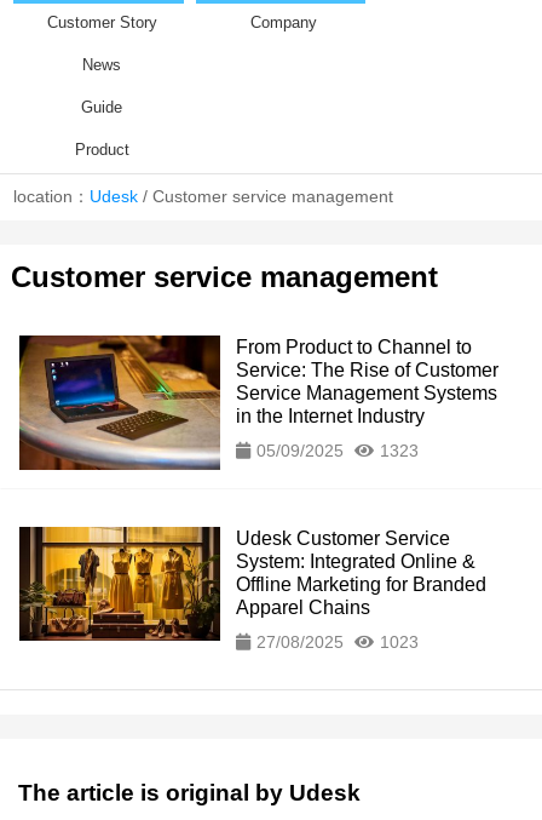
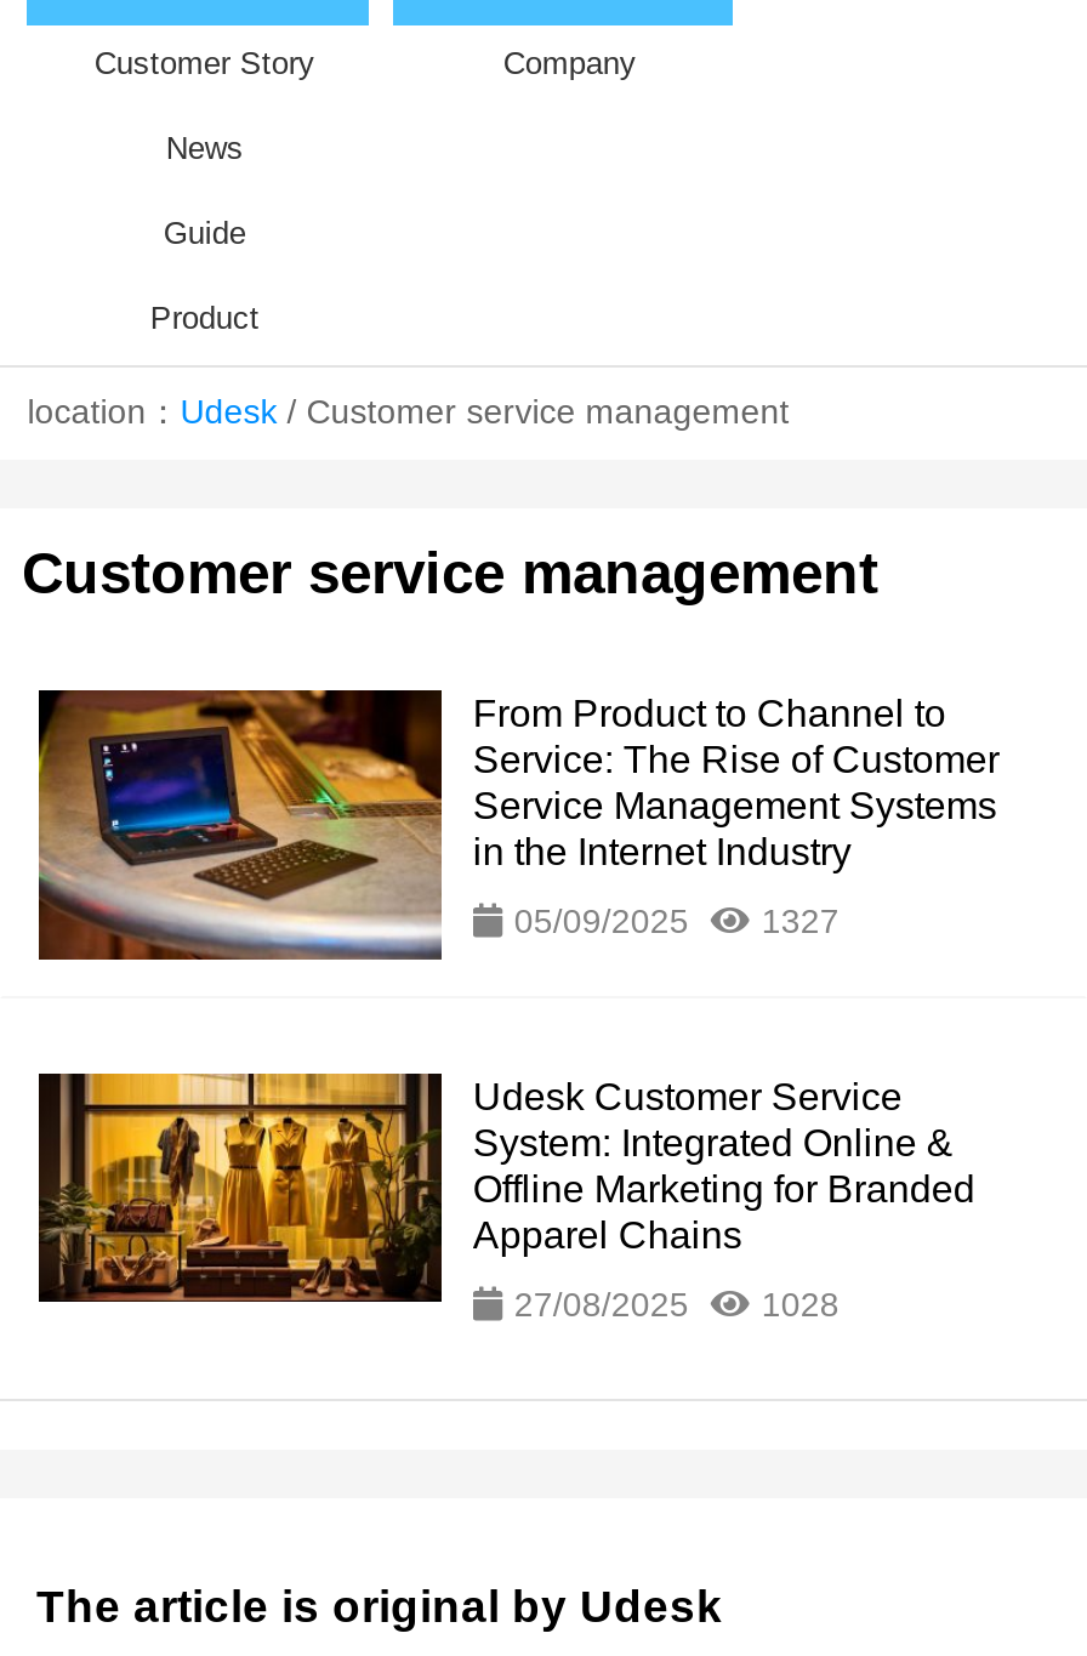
[256,441,418,460] 05/09/2025 1323 -> [514,901,839,940] 05/09/2025 1327
[256,632,418,652] 27/08/2025 1023 -> [514,1285,839,1323] 27/08/2025 1028

